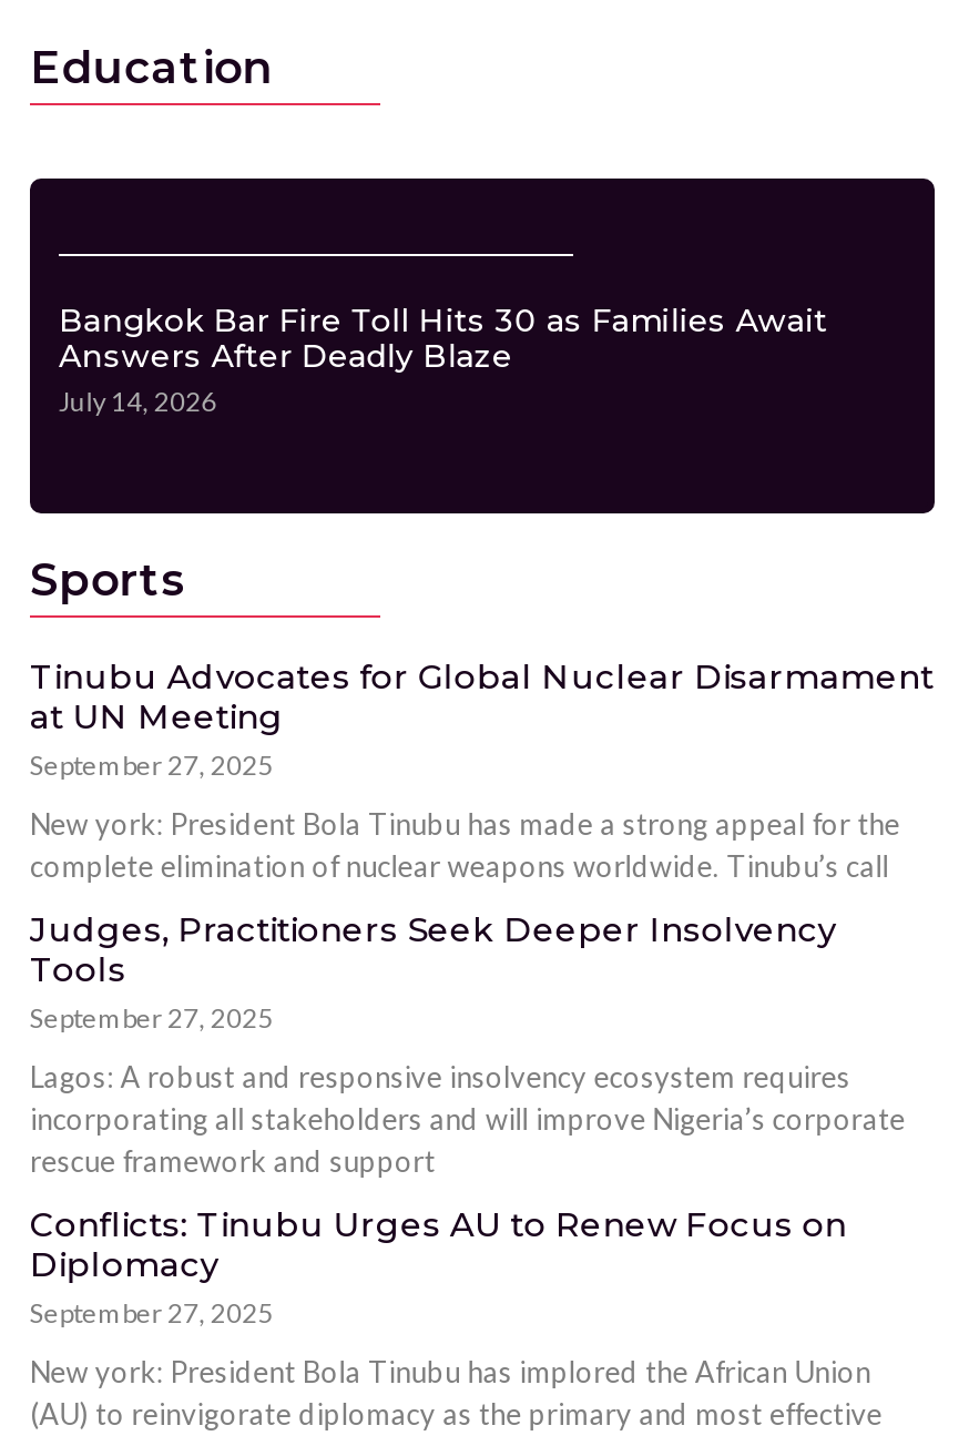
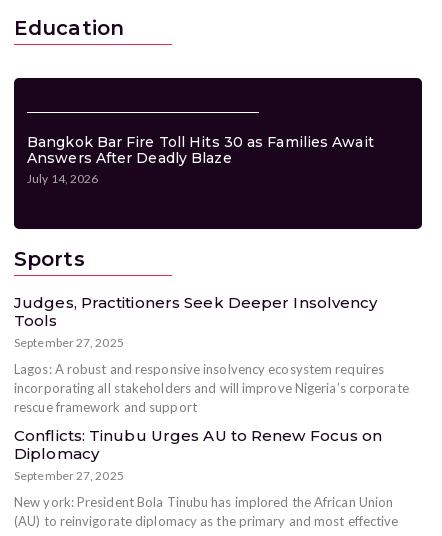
[30,655,934,884] Tinubu Advocates for Global Nuclear Disarmament | at UN Meeting | September 27, 2025 | New york: President Bola Tinubu has made a strong appeal for the | complete elimination of nuclear weapons worldwide. Tinubu’s call -> none

